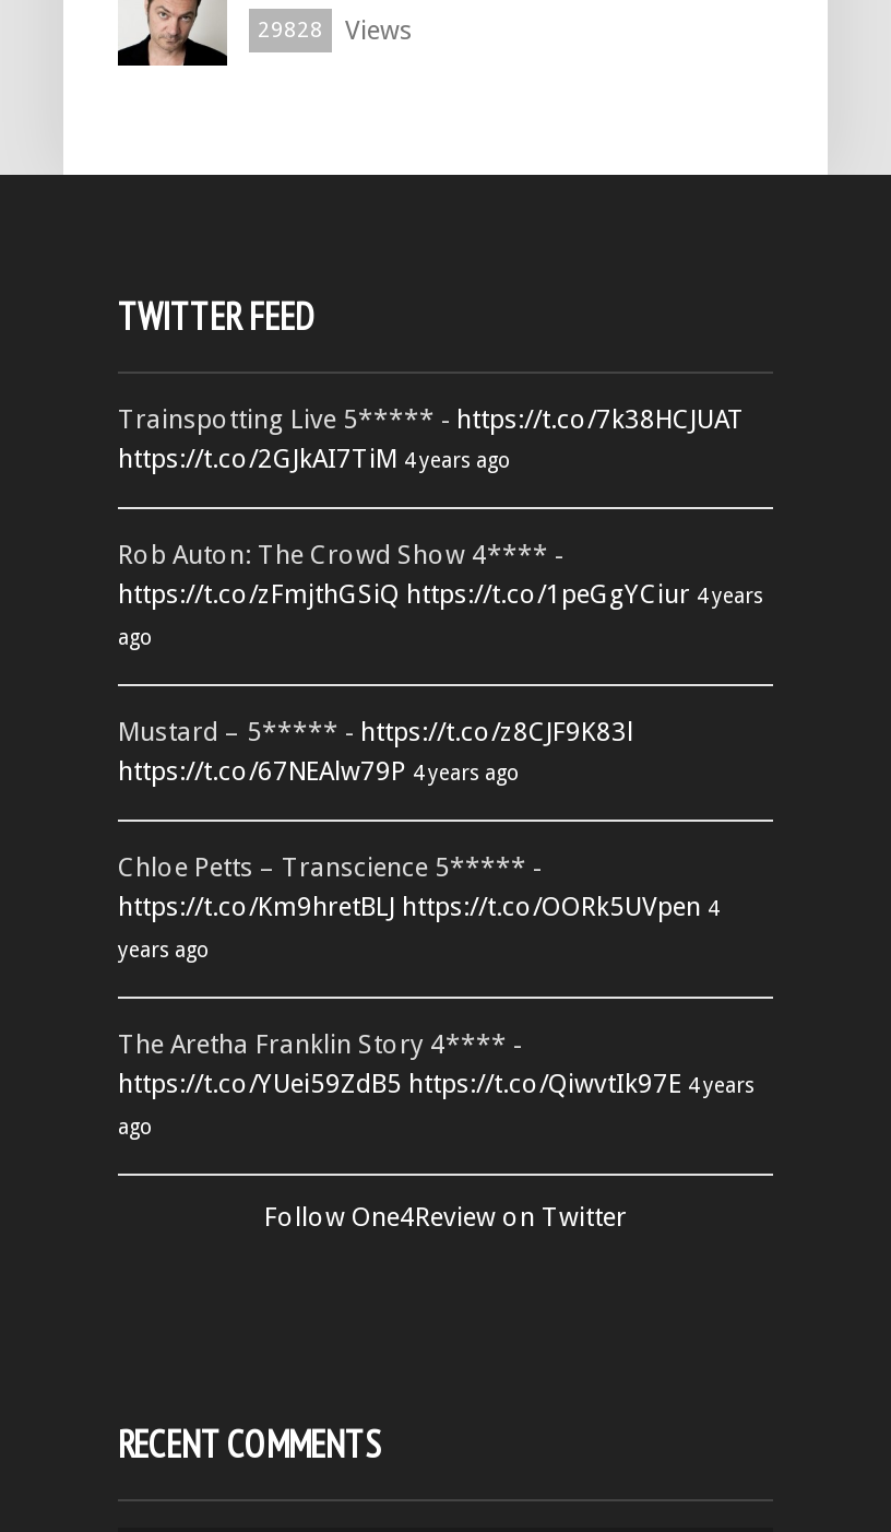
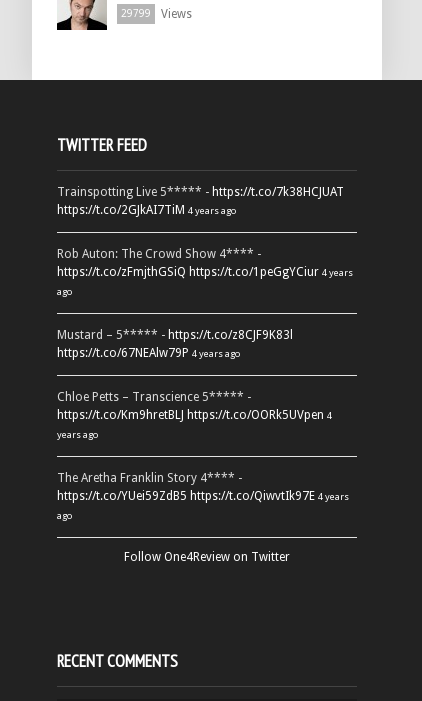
[258,16,413,47] 29828 Views -> [121,7,192,21] 29799 Views

